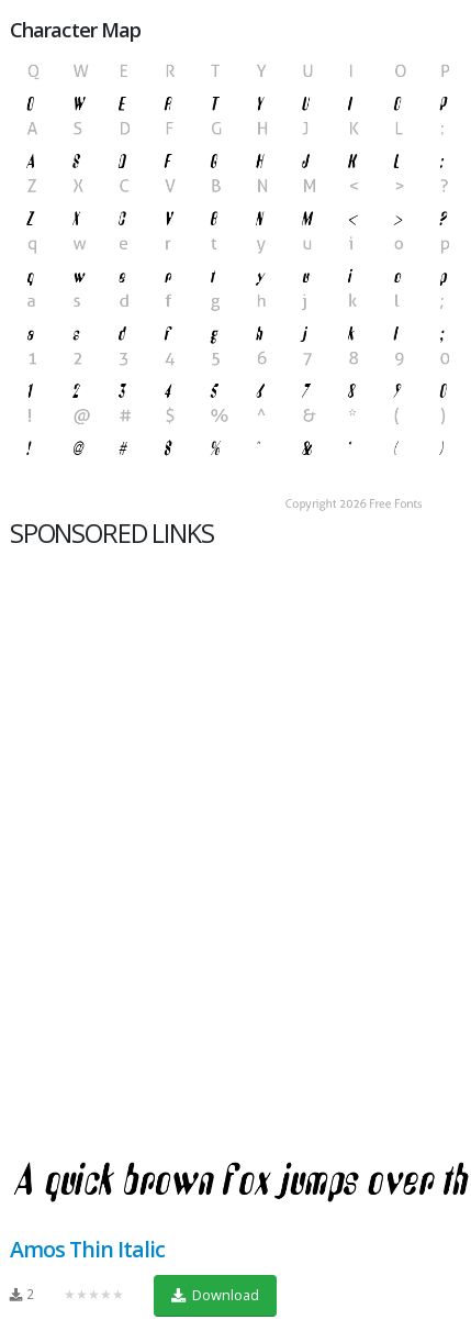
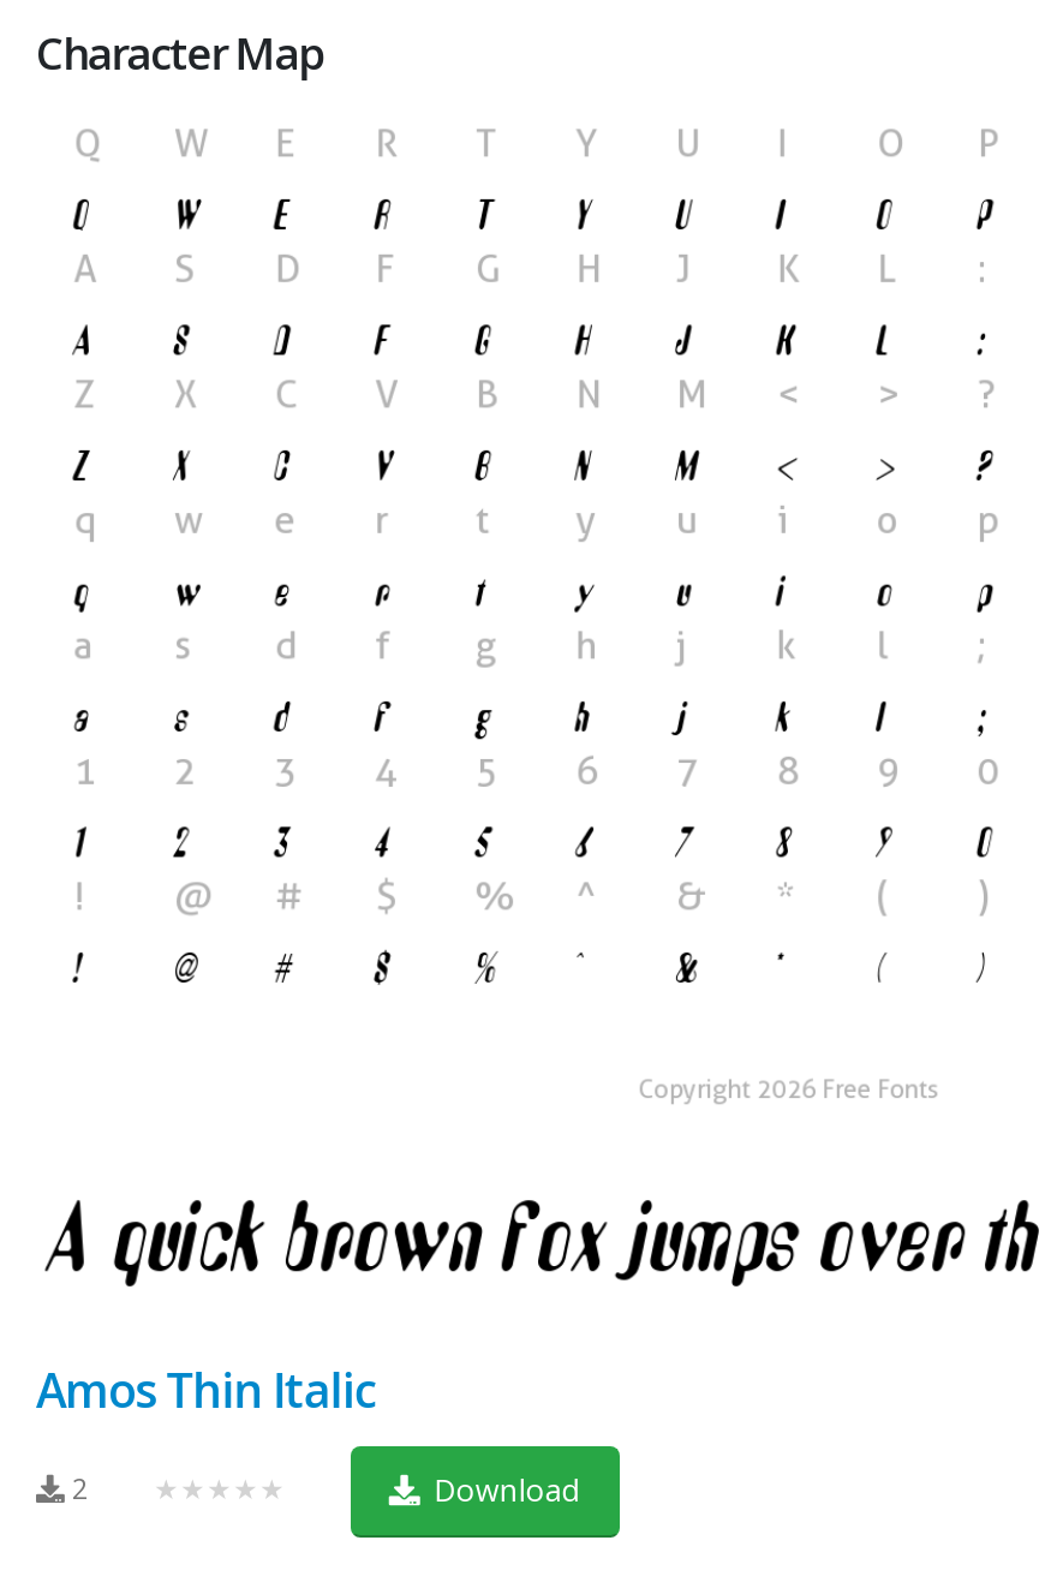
[10,516,214,551] SPONSORED LINKS -> none

